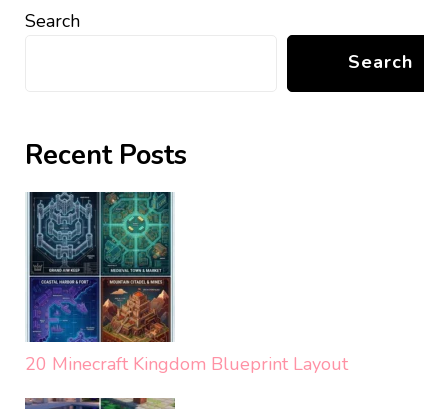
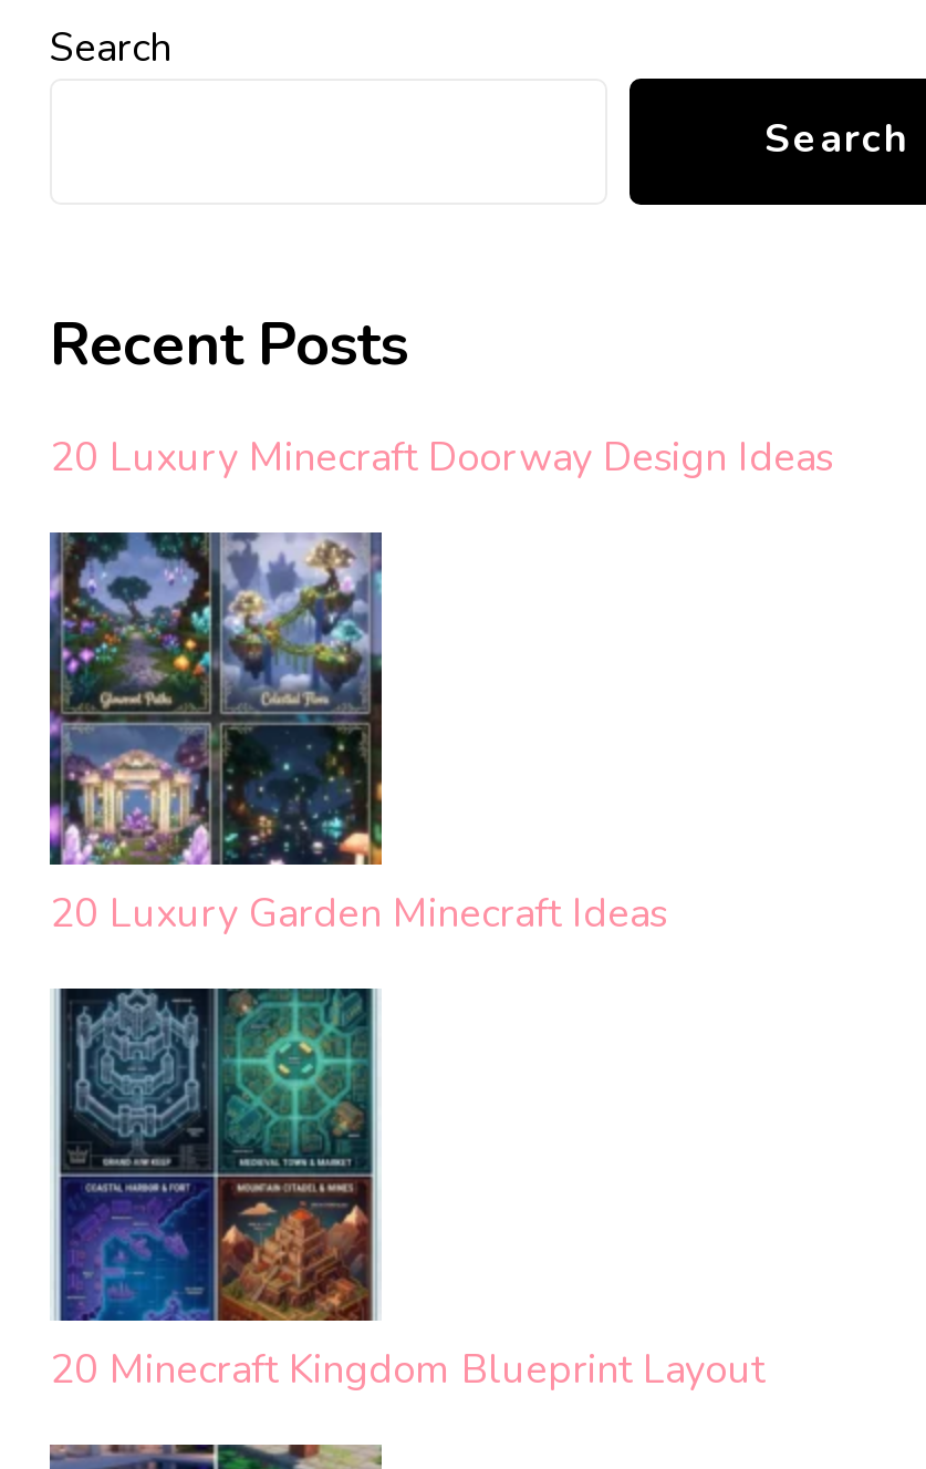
none -> [48,530,667,941] [image] | 20 Luxury Garden Minecraft Ideas
none -> [50,432,833,485] 20 Luxury Minecraft Doorway Design Ideas

